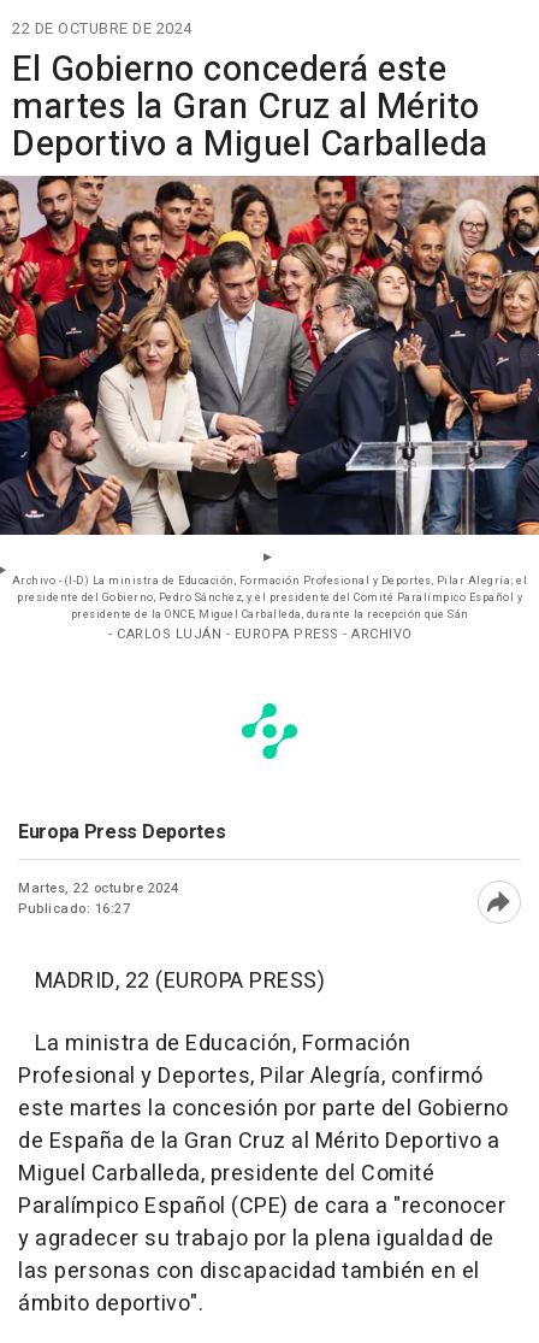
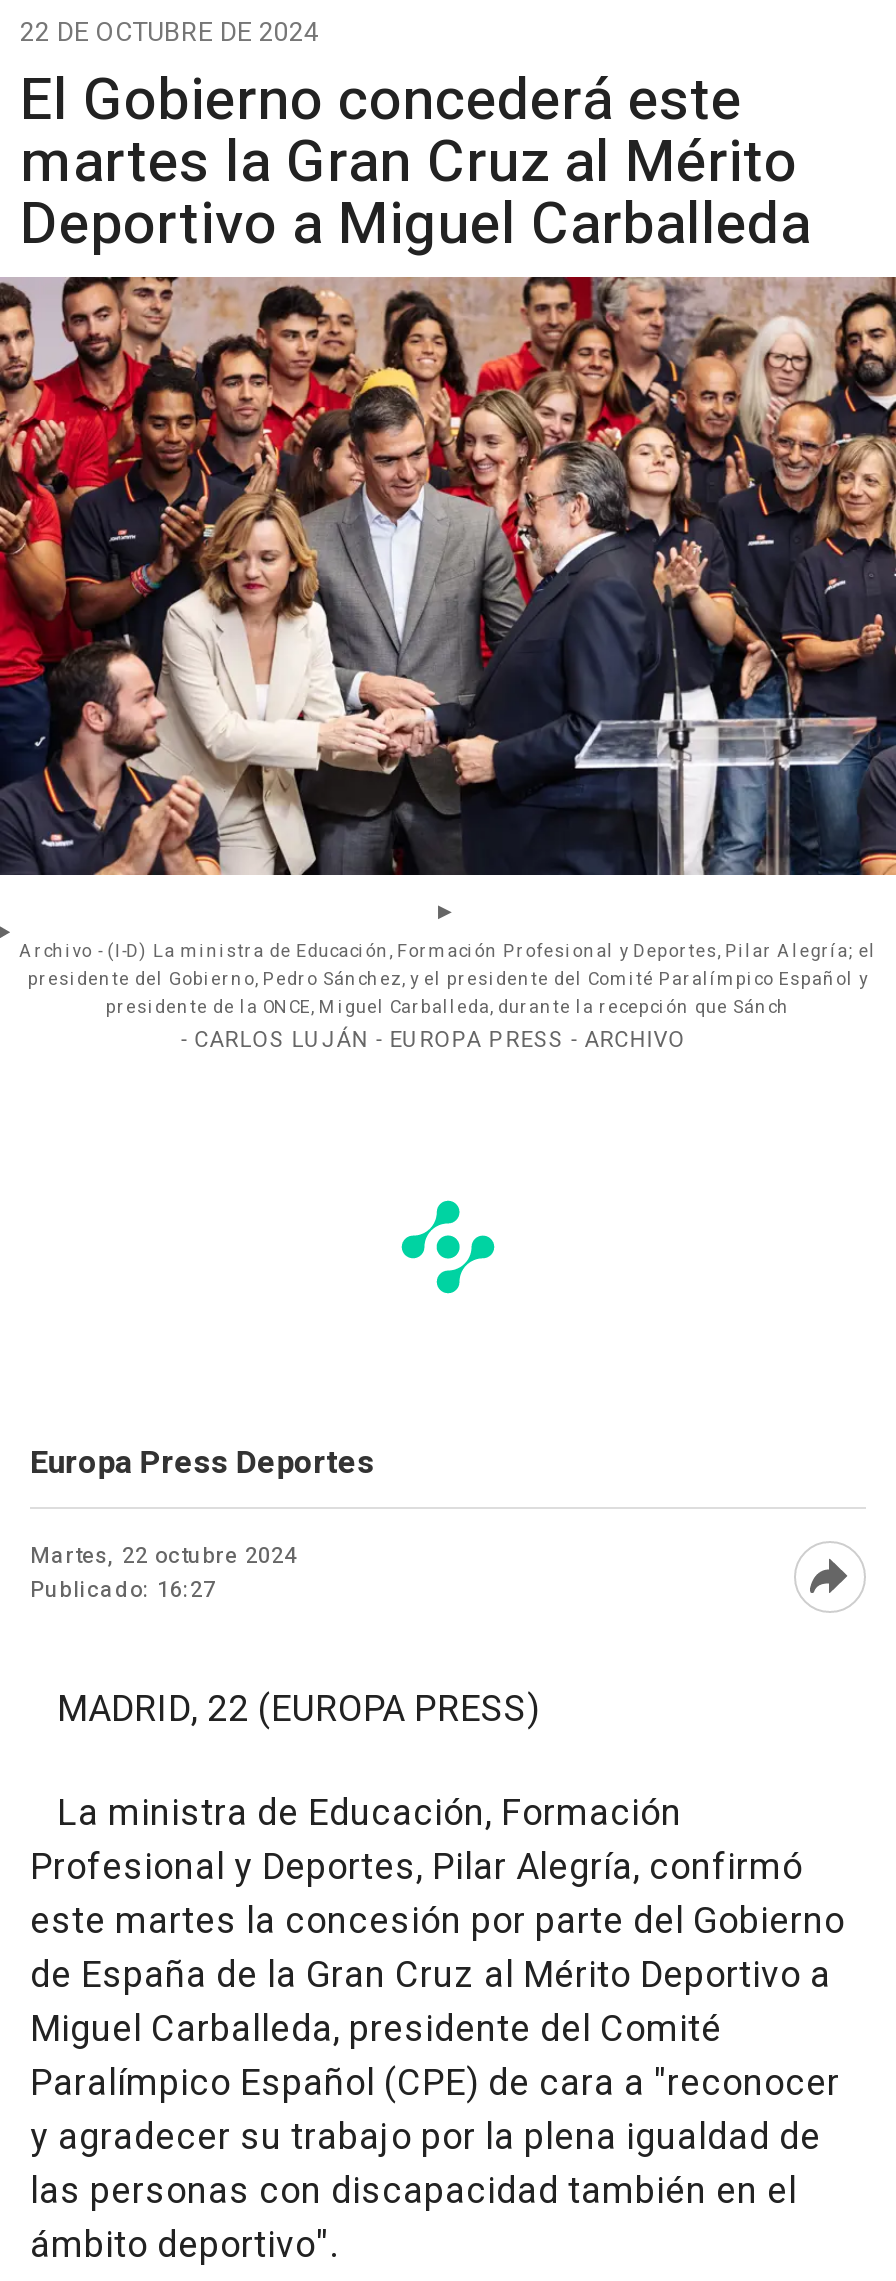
[70,607,469,623] presidente de la ONCE, Miguel Carballeda, durante la recepción que Sán -> [106,994,790,1020] presidente de la ONCE, Miguel Carballeda, durante la recepción que Sánch
moved [241,702,298,760] -> [400,1199,496,1297]: [image]

